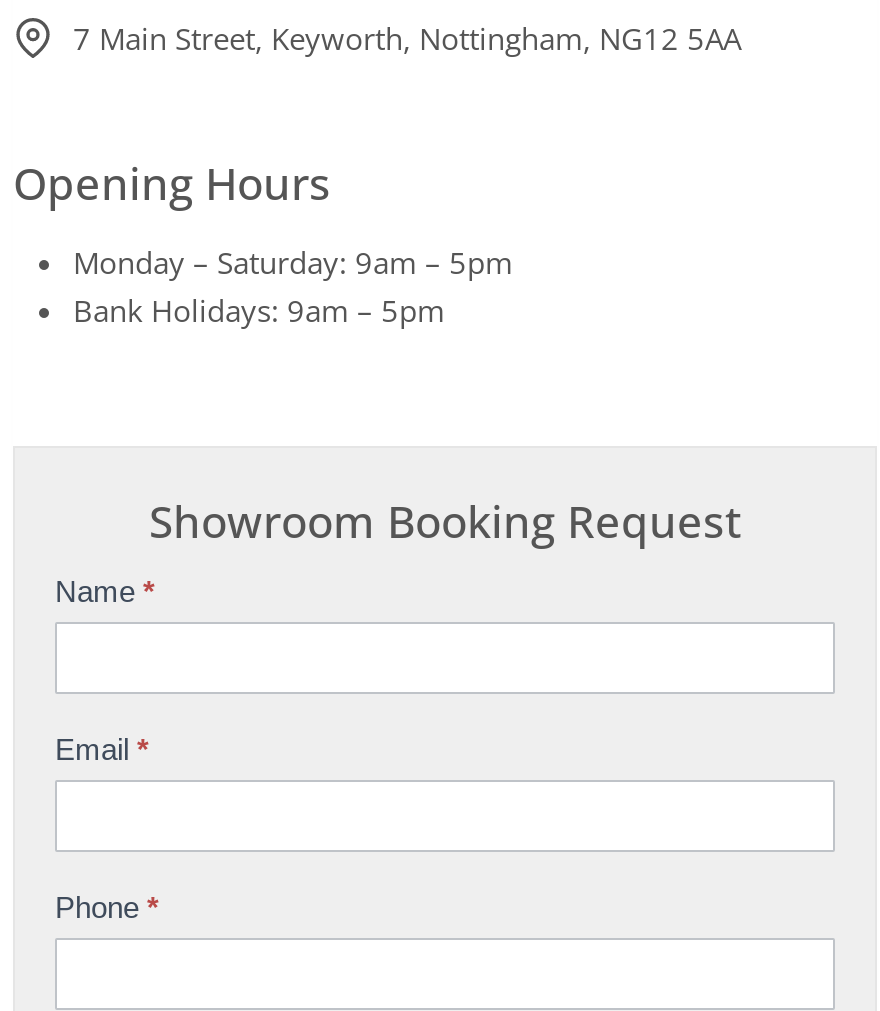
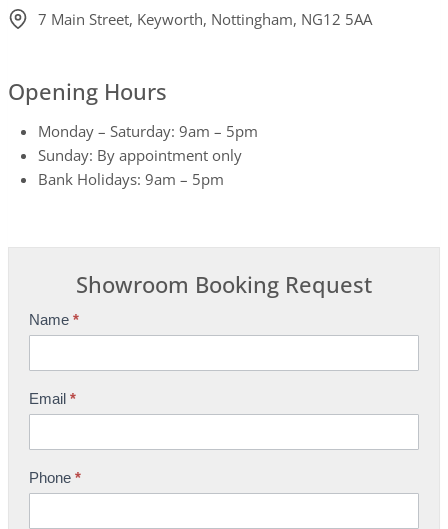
none -> [38,145,242,165] Sunday: By appointment only

